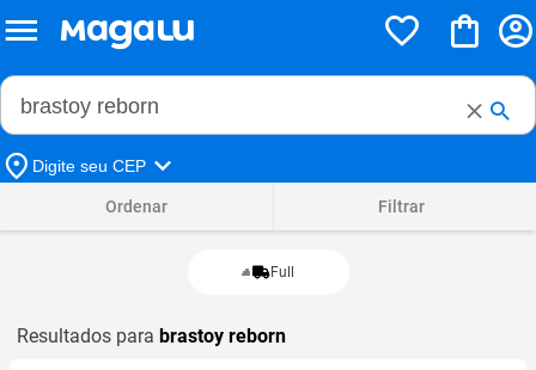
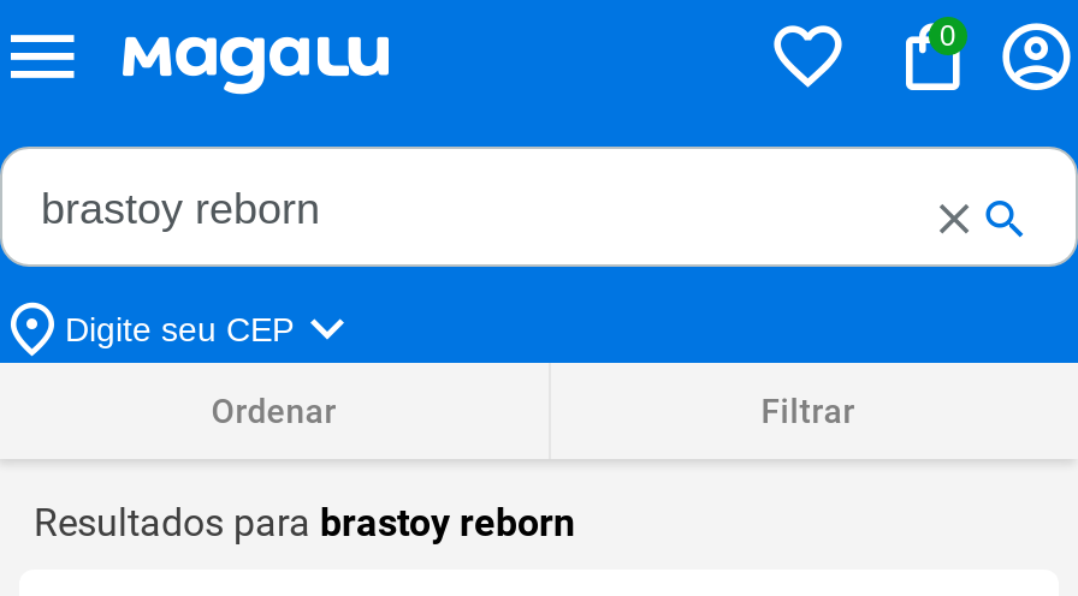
none -> [940,19,956,53] 0
[270,264,294,280] Full -> none

